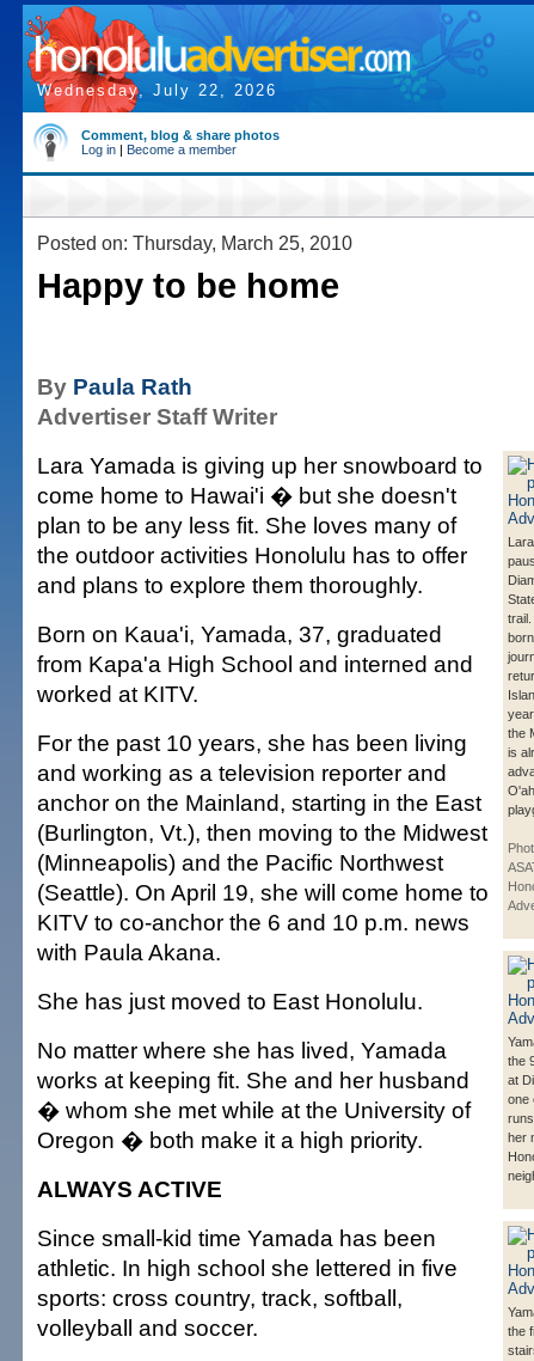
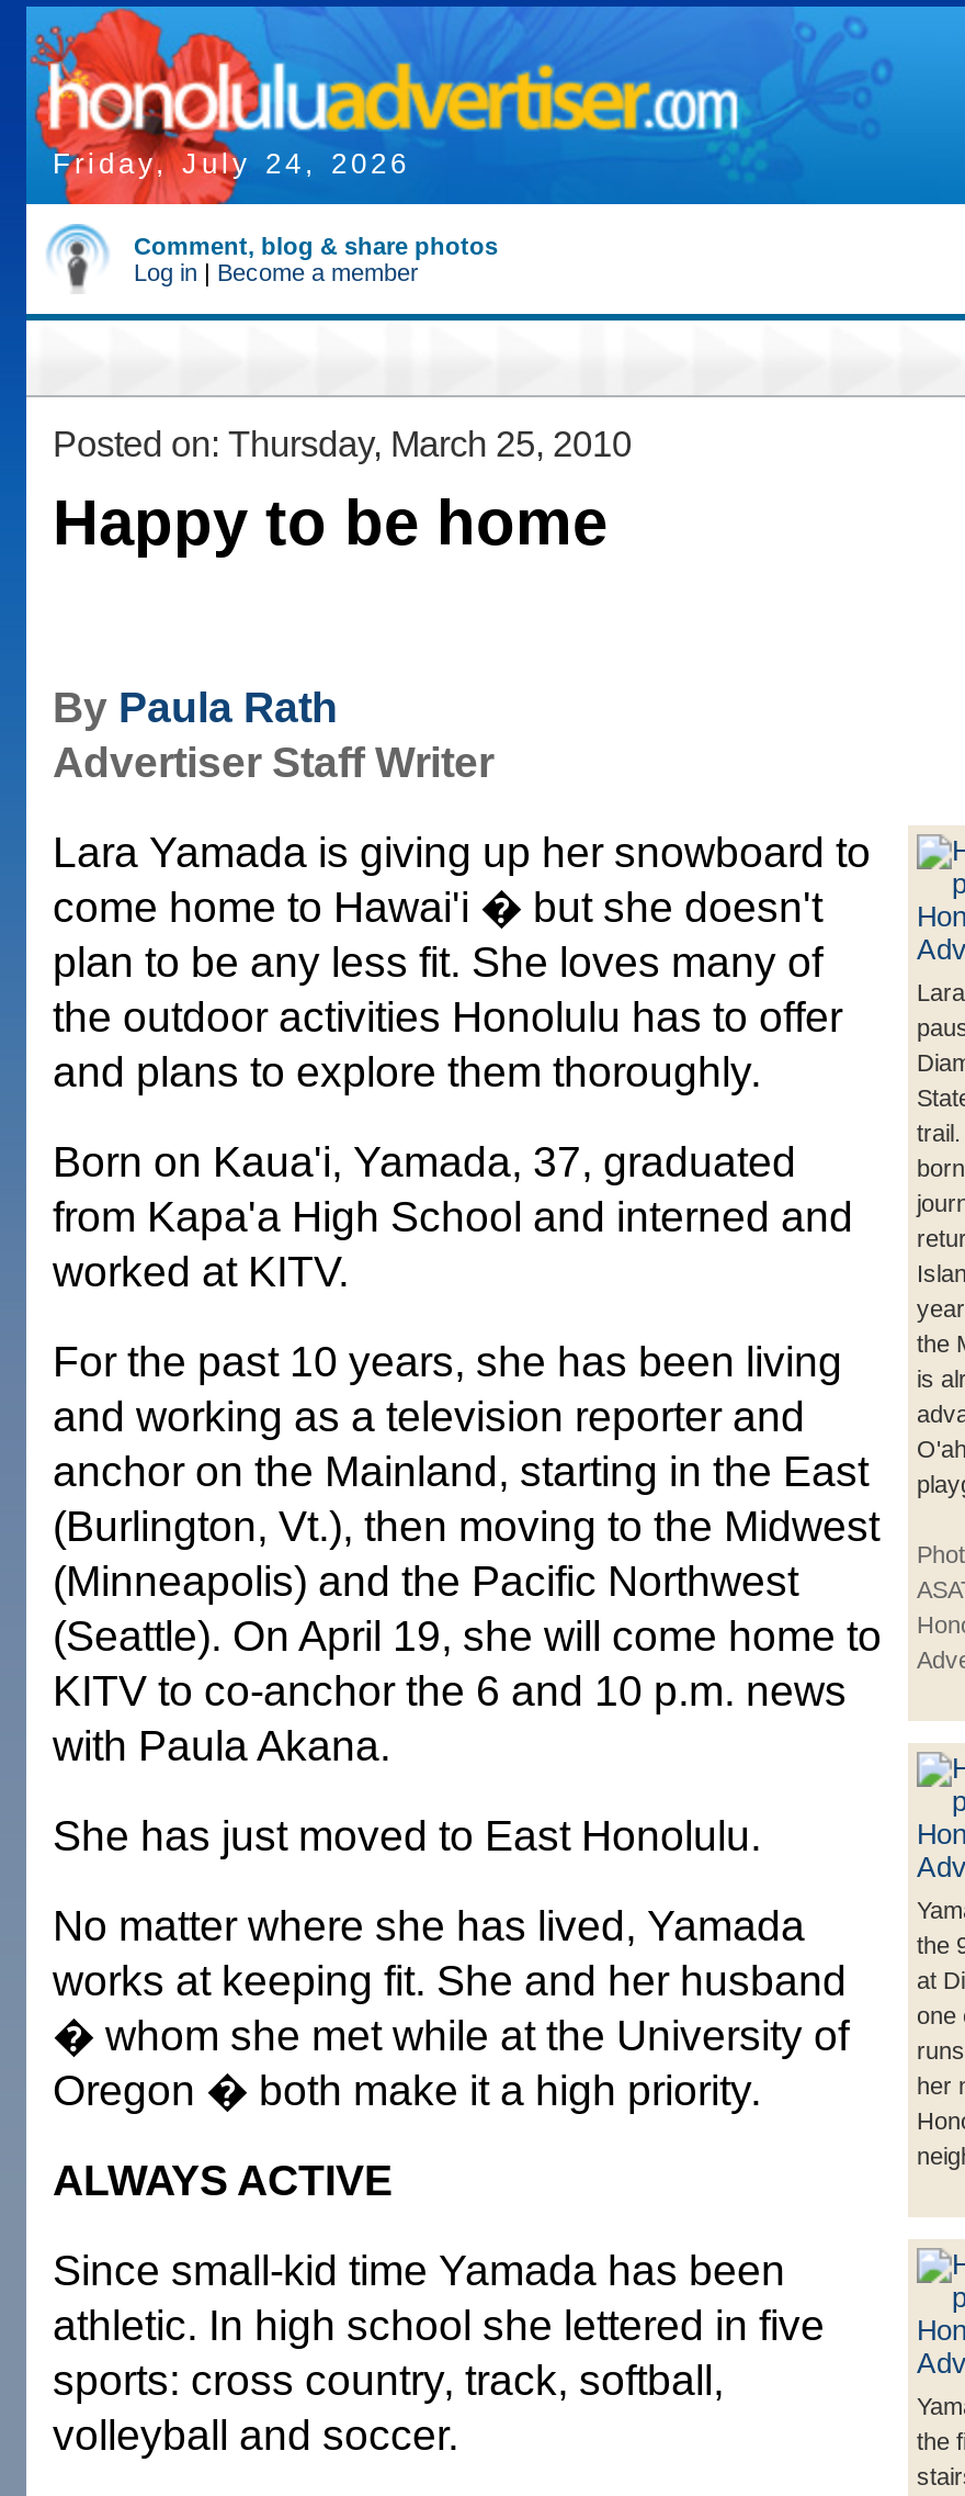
[37,81,277,99] Wednesday, July 22, 2026 -> [53,147,410,180] Friday, July 24, 2026

